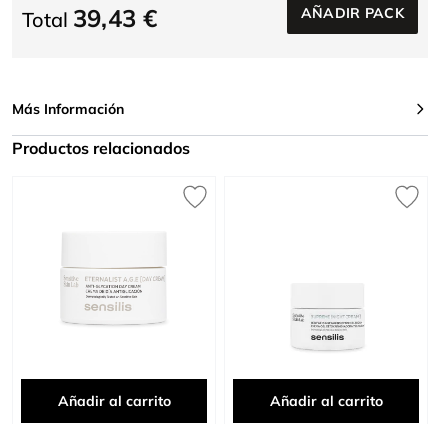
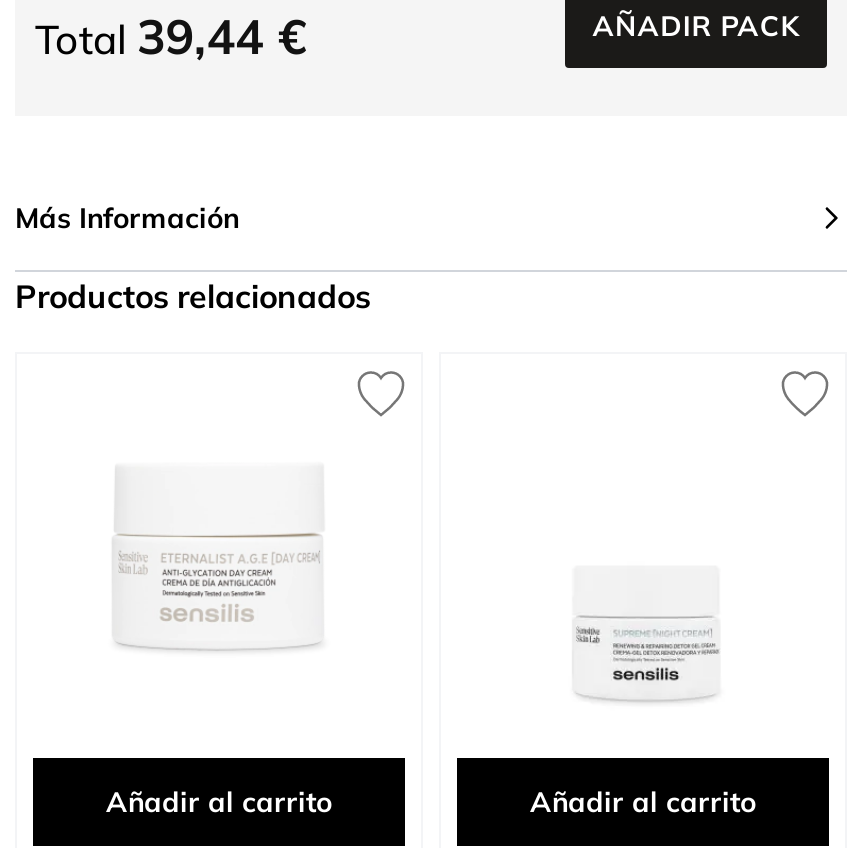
[22,3,158,33] Total 39,43 € -> [35,6,306,66] Total 39,44 €

